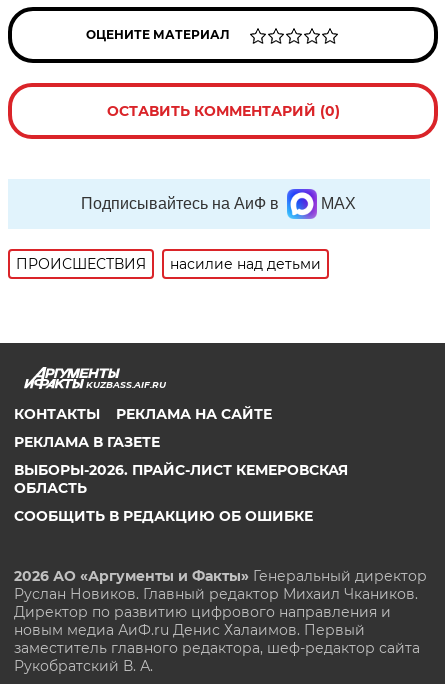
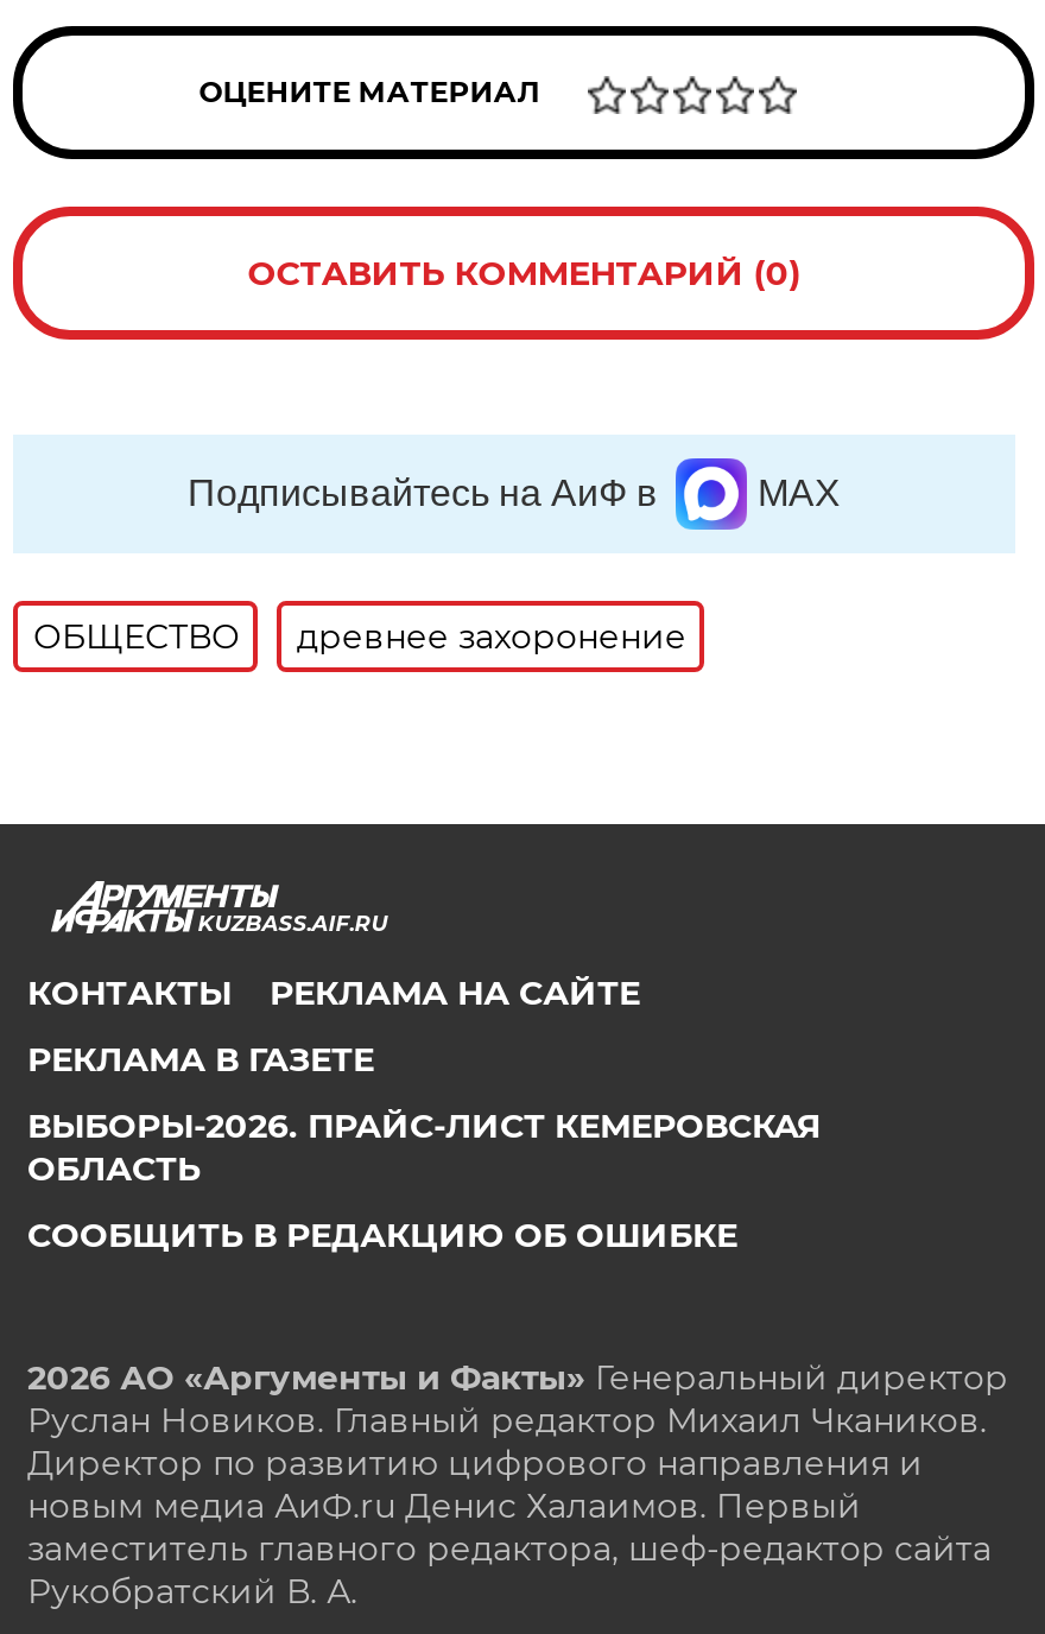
[16,255,321,273] ПРОИСШЕСТВИЯ | насилие над детьми -> [33,615,686,658] ОБЩЕСТВО | древнее захоронение

